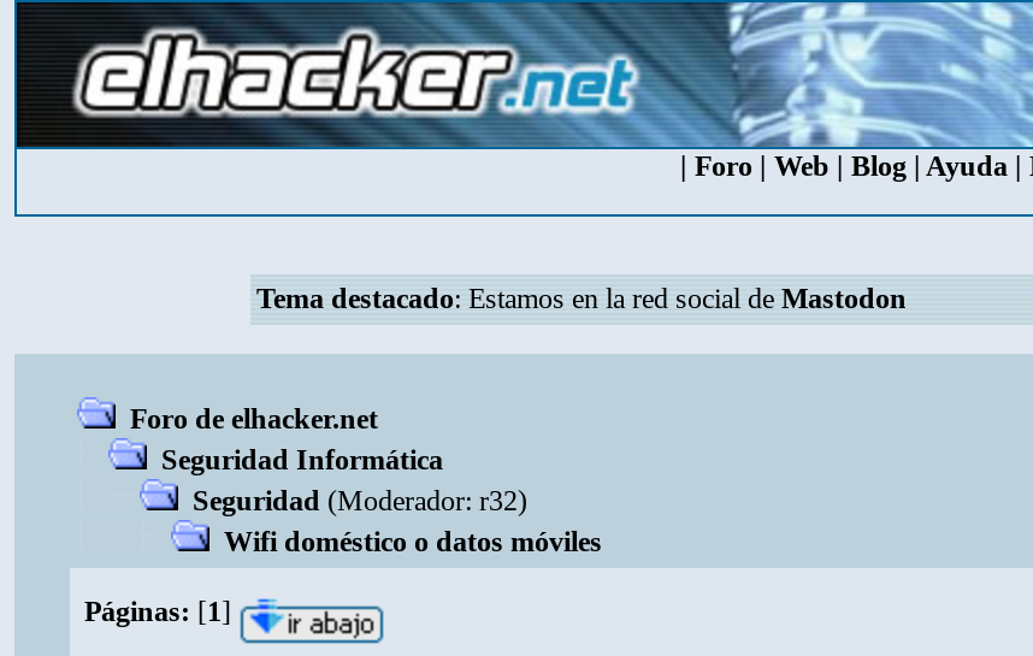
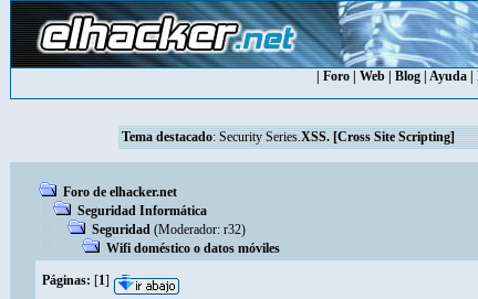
[256,282,907,315] Tema destacado: Estamos en la red social de Mastodon -> [121,129,454,145] Tema destacado: Security Series.XSS. [Cross Site Scripting]

